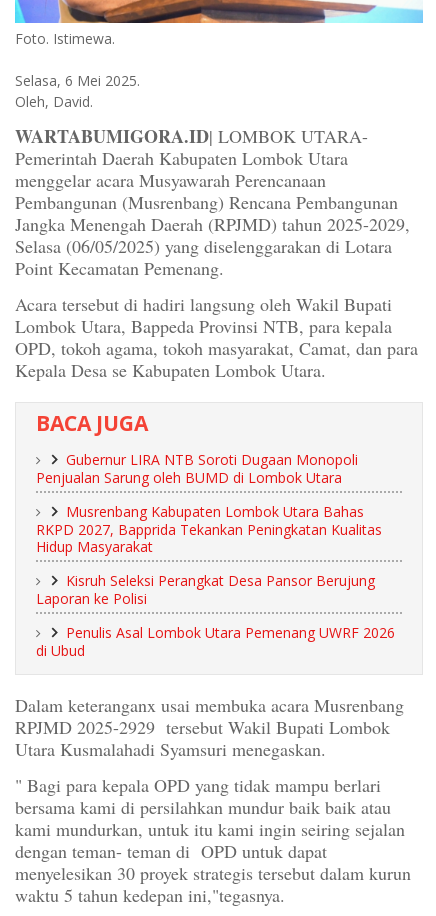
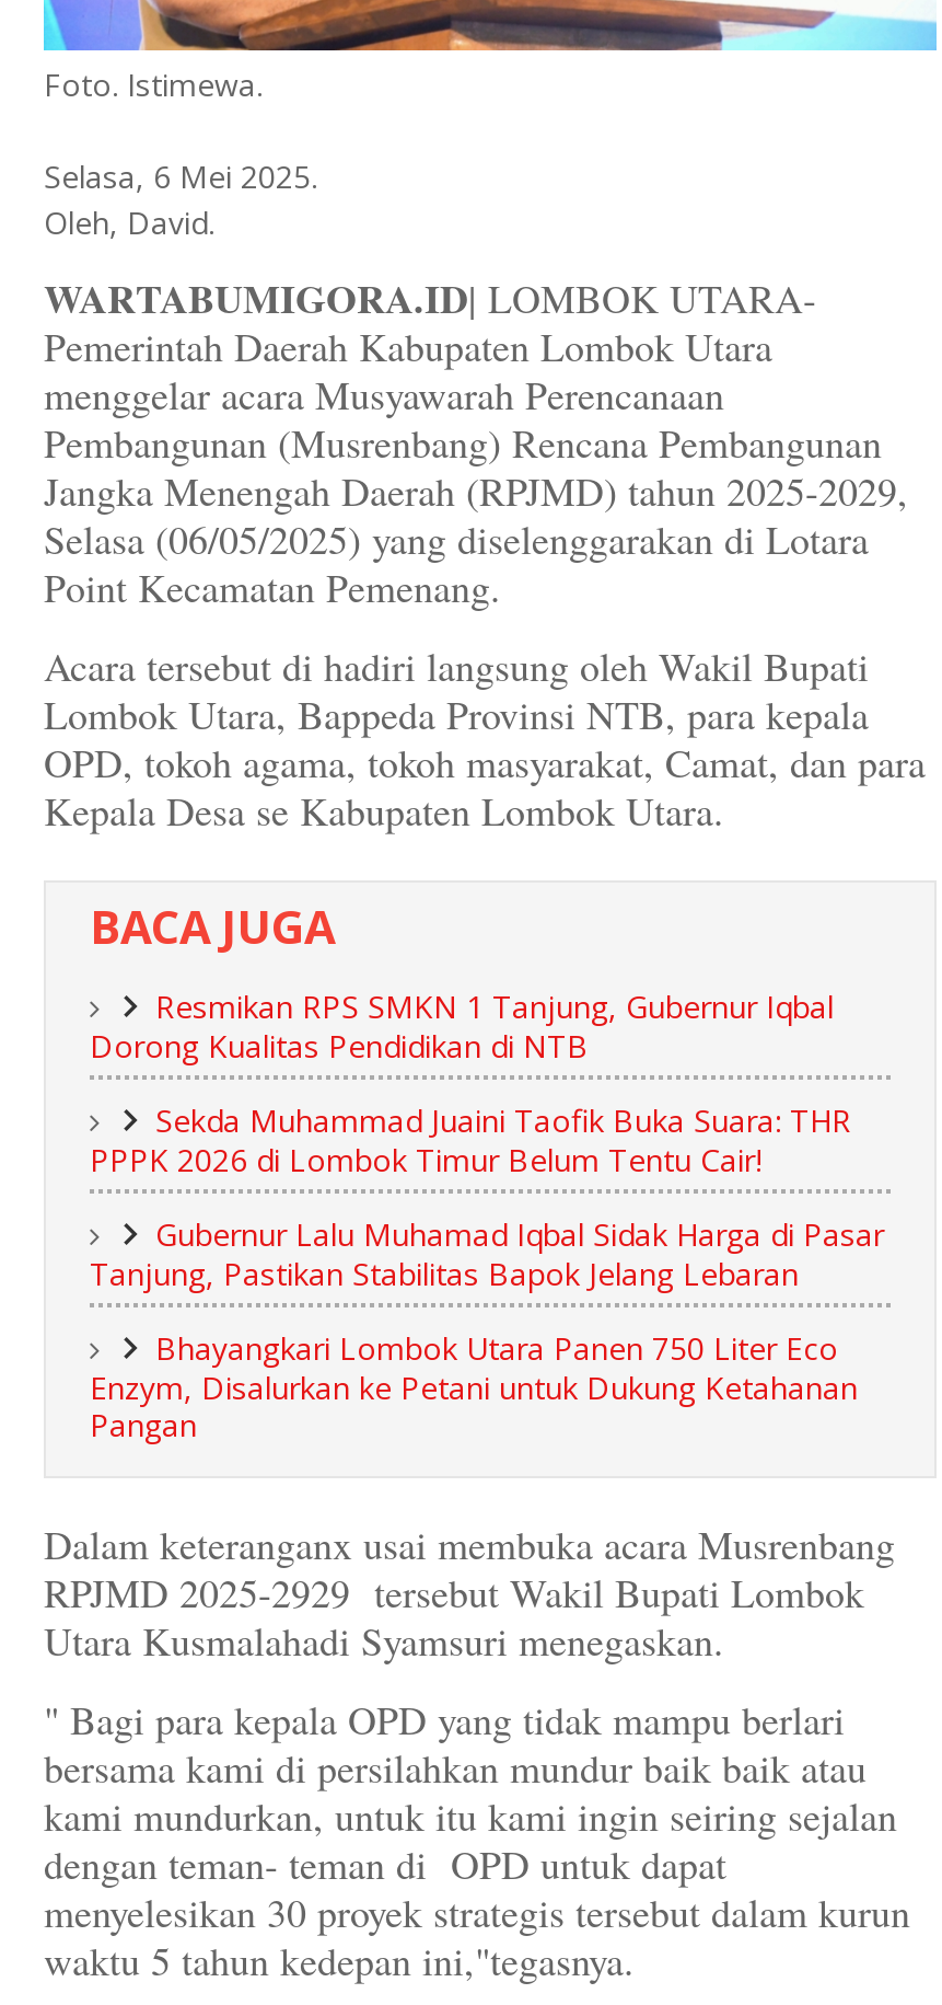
[36,450,358,487] Gubernur LIRA NTB Soroti Dugaan Monopoli | Penjualan Sarung oleh BUMD di Lombok Utara -> [90,986,834,1067] Resmikan RPS SMKN 1 Tanjung, Gubernur Iqbal | Dorong Kualitas Pendidikan di NTB
[36,502,382,556] Musrenbang Kabupaten Lombok Utara Bahas | RKPD 2027, Bapprida Tekankan Peningkatan Kualitas | Hidup Masyarakat -> [90,1099,851,1180] Sekda Muhammad Juaini Taofik Buka Suara: THR | PPPK 2026 di Lombok Timur Belum Tentu Cair!
[36,571,375,608] Kisruh Seleksi Perangkat Desa Pansor Berujung | Laporan ke Polisi -> [90,1213,884,1294] Gubernur Lalu Muhamad Iqbal Sidak Harga di Pasar | Tanjung, Pastikan Stabilitas Bapok Jelang Lebaran
[36,623,395,660] Penulis Asal Lombok Utara Pemenang UWRF 2026 | di Ubud -> [90,1327,858,1445] Bhayangkari Lombok Utara Panen 750 Liter Eco | Enzym, Disalurkan ke Petani untuk Dukung Ketahanan | Pangan

